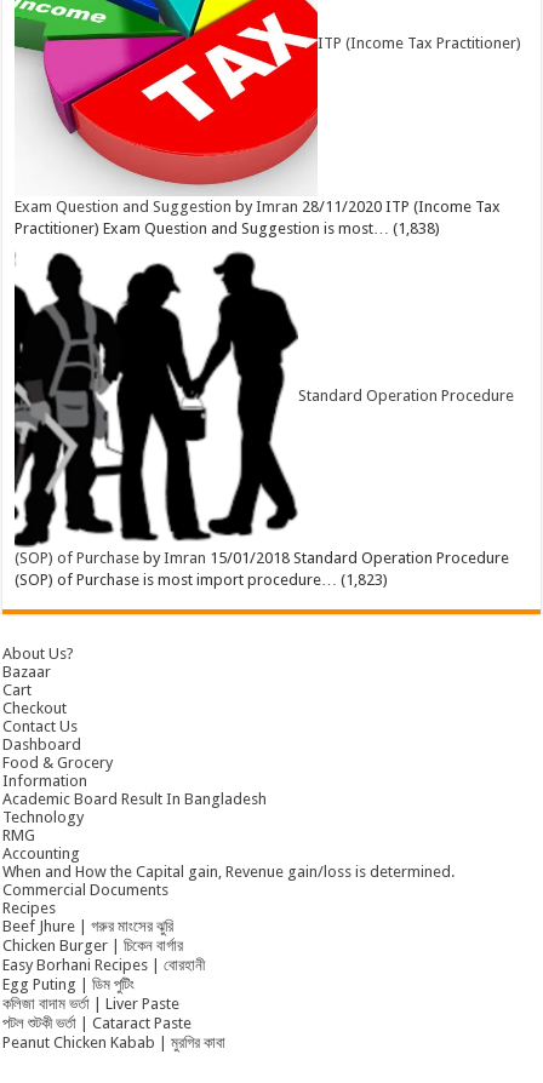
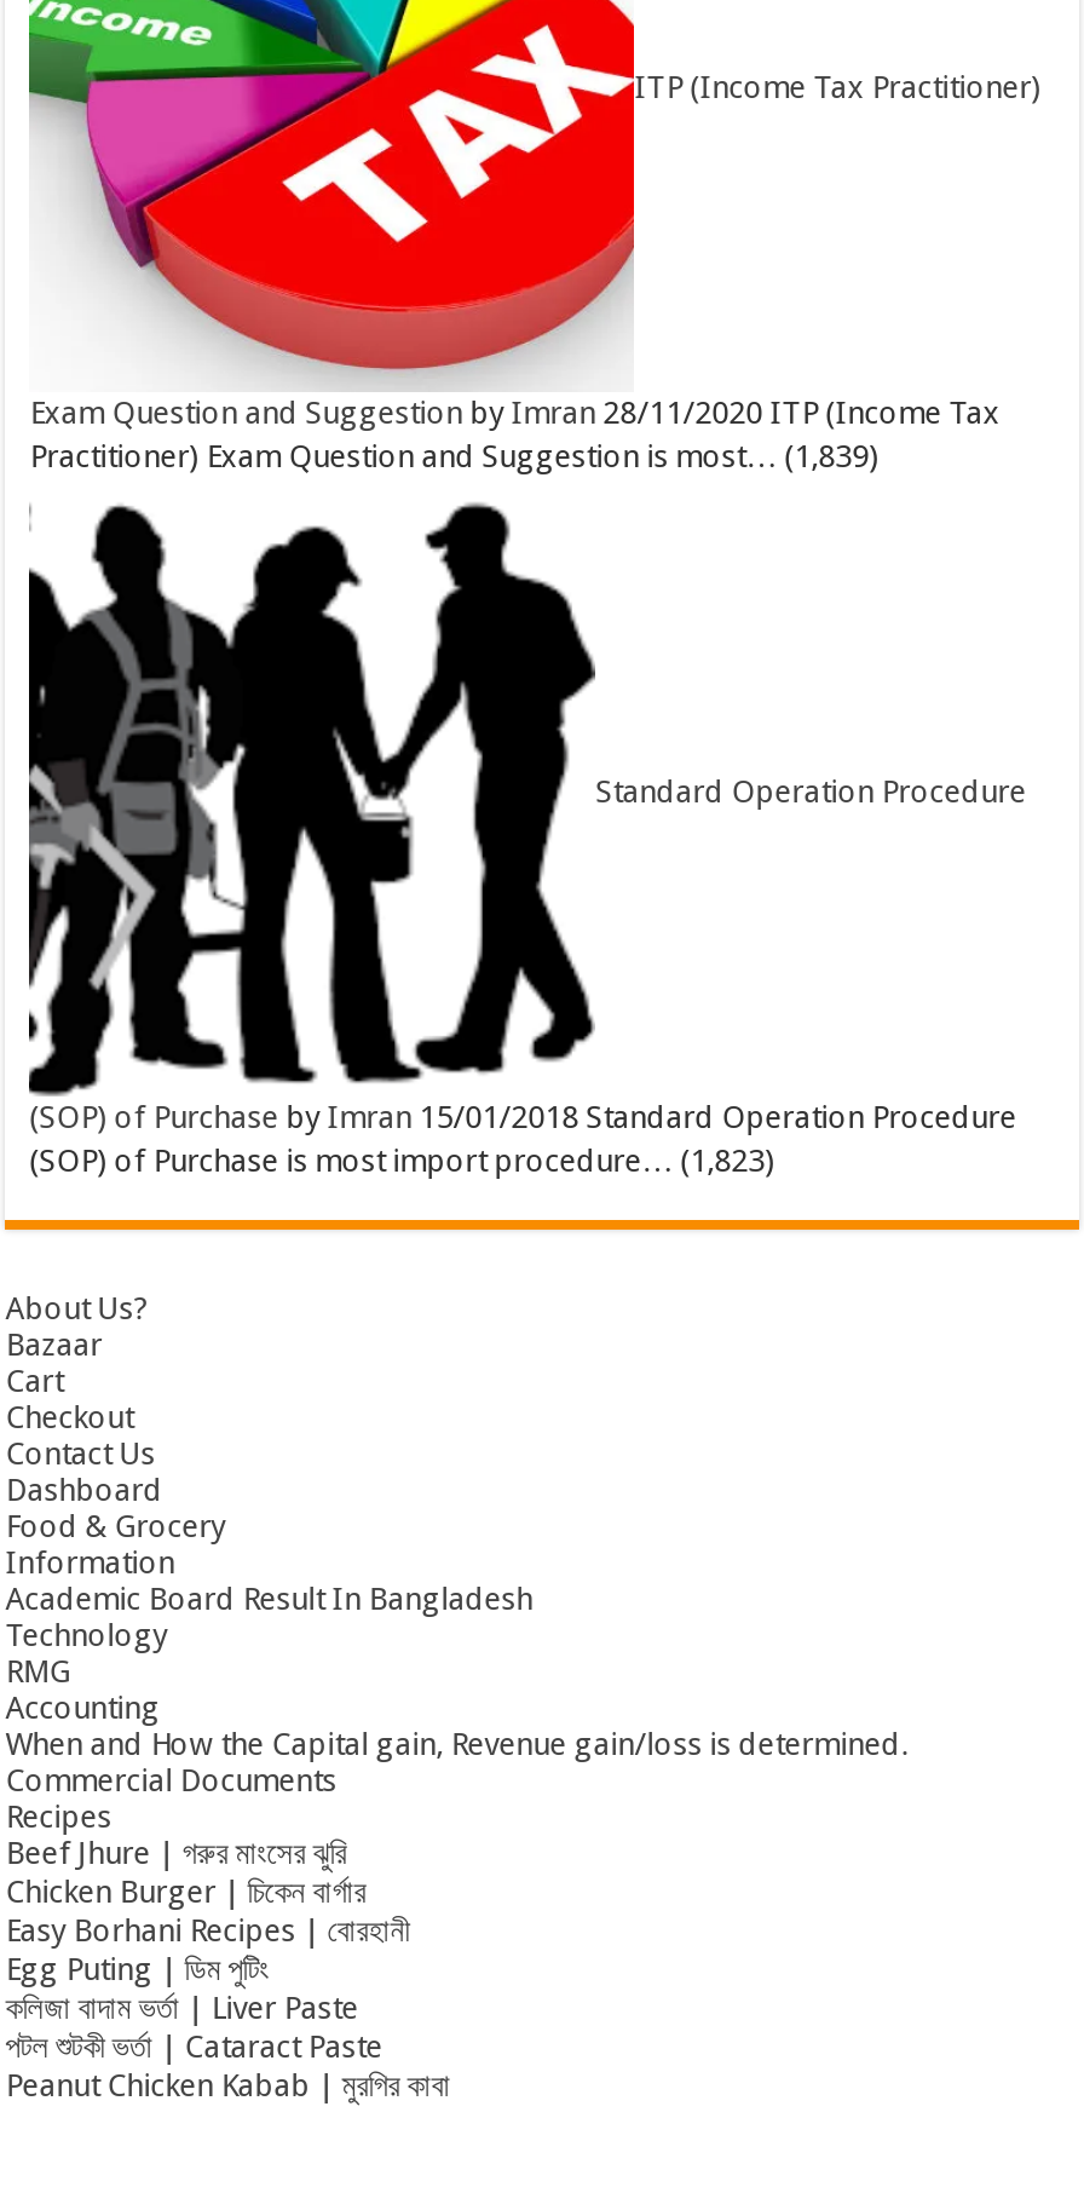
[15,219,440,237] Practitioner) Exam Question and Suggestion is most… (1,838) -> [30,437,879,473] Practitioner) Exam Question and Suggestion is most… (1,839)

